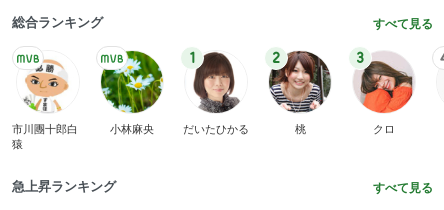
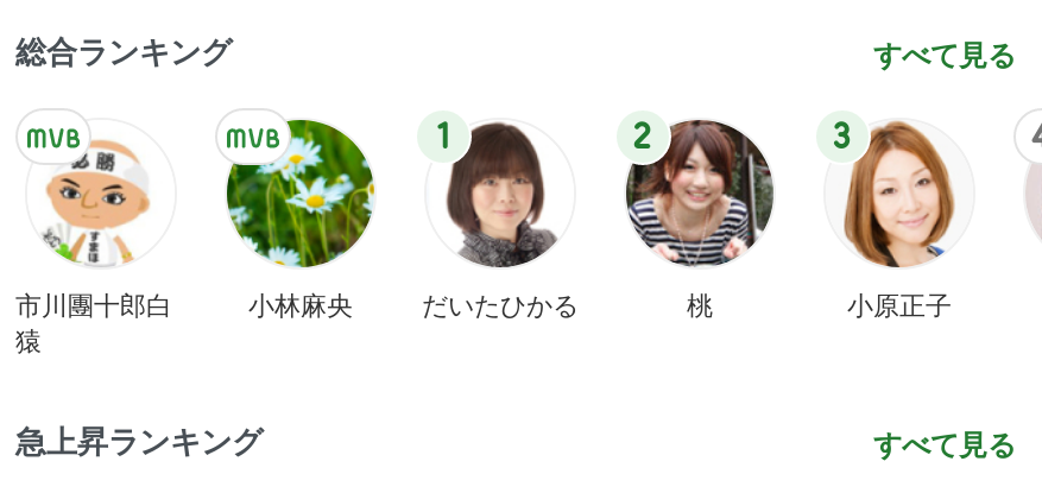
[354,52,414,135] [image] | クロ -> [831,120,968,320] [image] | 小原正子

